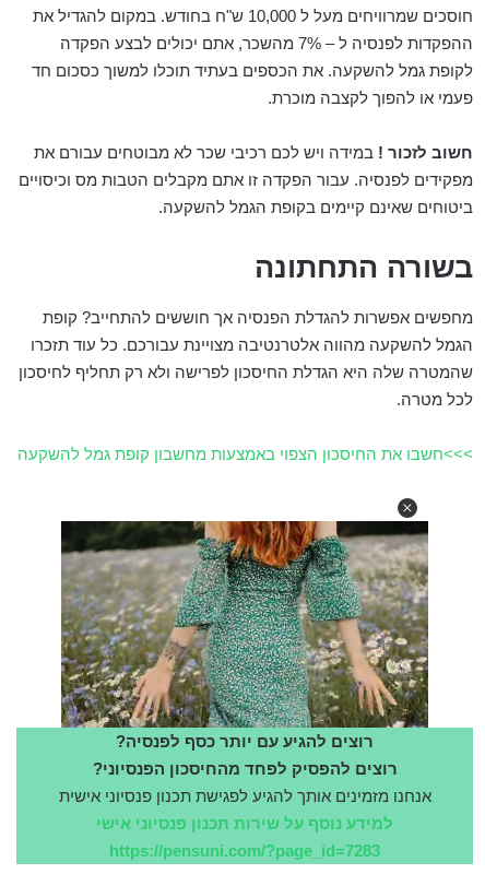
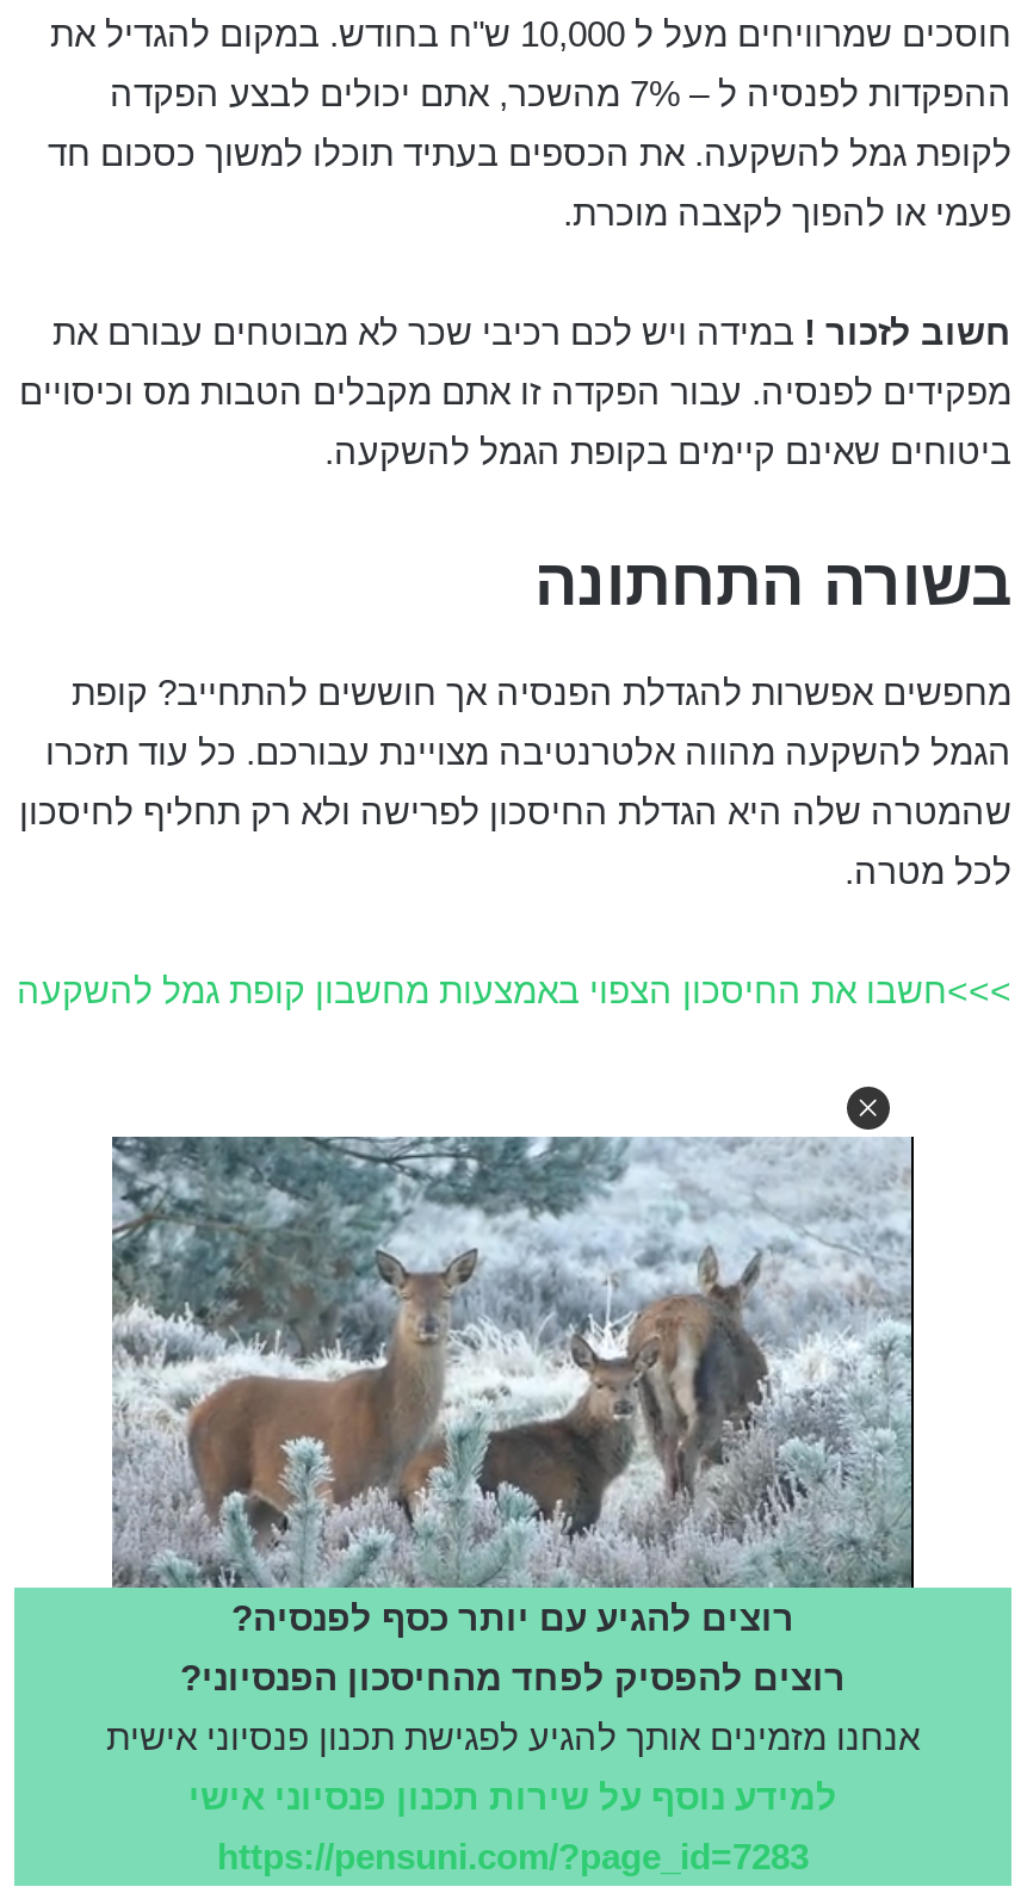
[60,520,429,729] [image] -> [110,1134,916,1590] [image]

